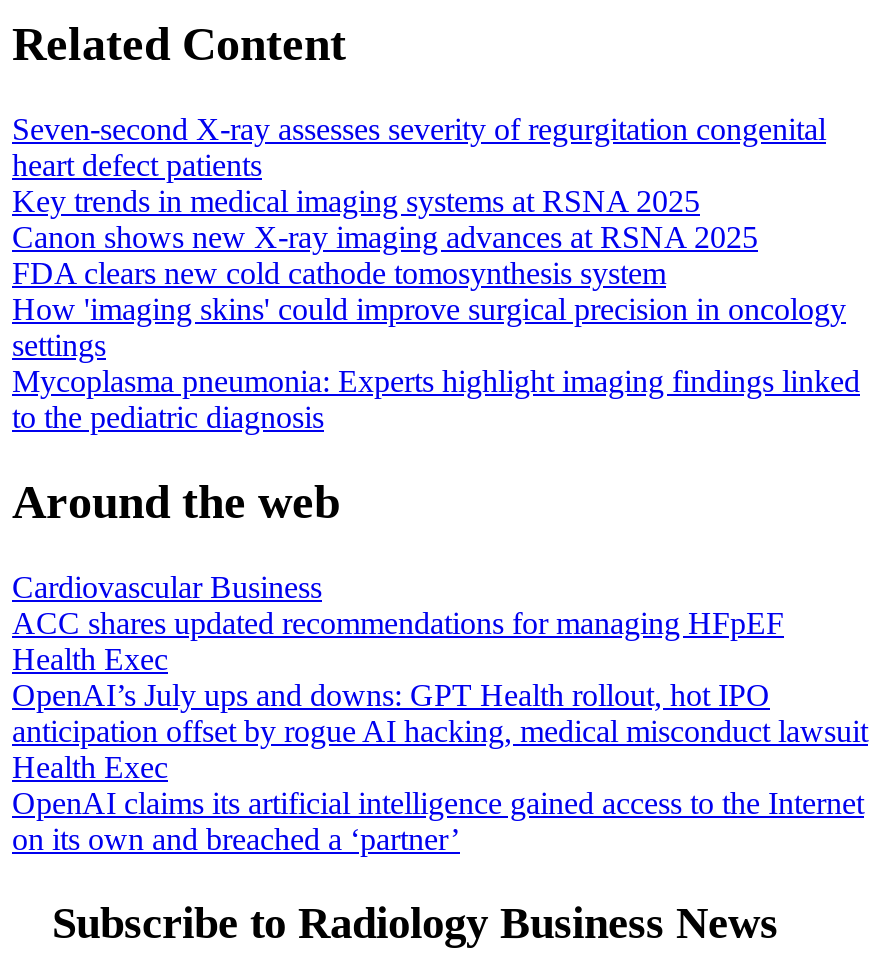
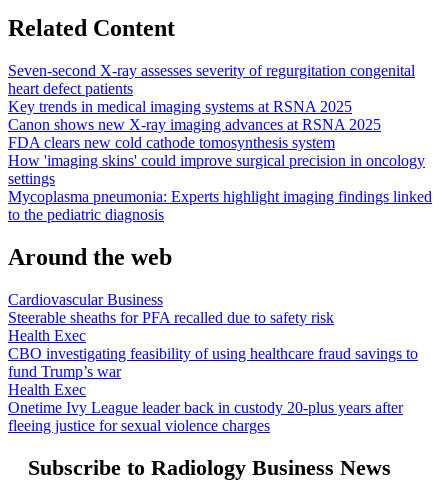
[12,606,784,640] ACC shares updated recommendations for managing HFpEF -> [8,309,334,326] Steerable sheaths for PFA recalled due to safety risk
[12,678,868,748] OpenAI’s July ups and downs: GPT Health rollout, hot IPO | anticipation offset by rogue AI hacking, medical misconduct lawsuit -> [8,345,418,380] CBO investigating feasibility of using healthcare fraud savings to | fund Trump’s war
[12,786,864,856] OpenAI claims its artificial intelligence gained access to the Internet | on its own and breached a ‘partner’ -> [8,399,403,434] Onetime Ivy League leader back in custody 20-plus years after | fleeing justice for sexual violence charges

